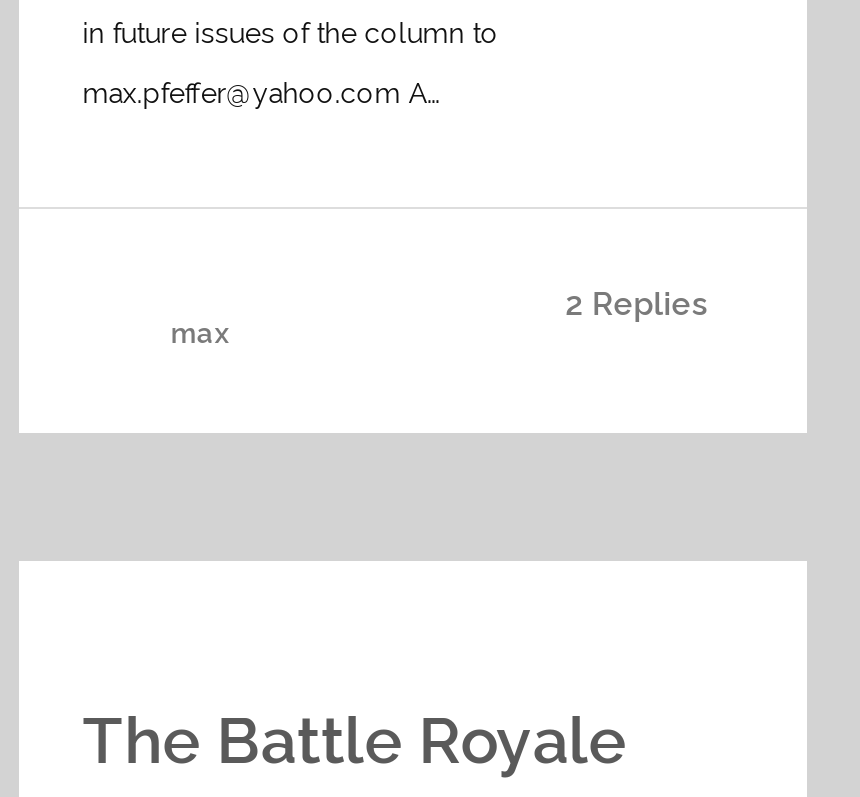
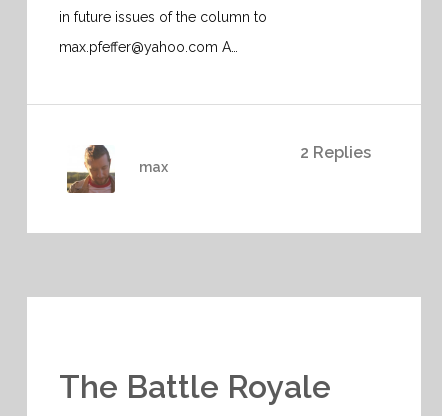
none -> [66,144,110,194] [image]

